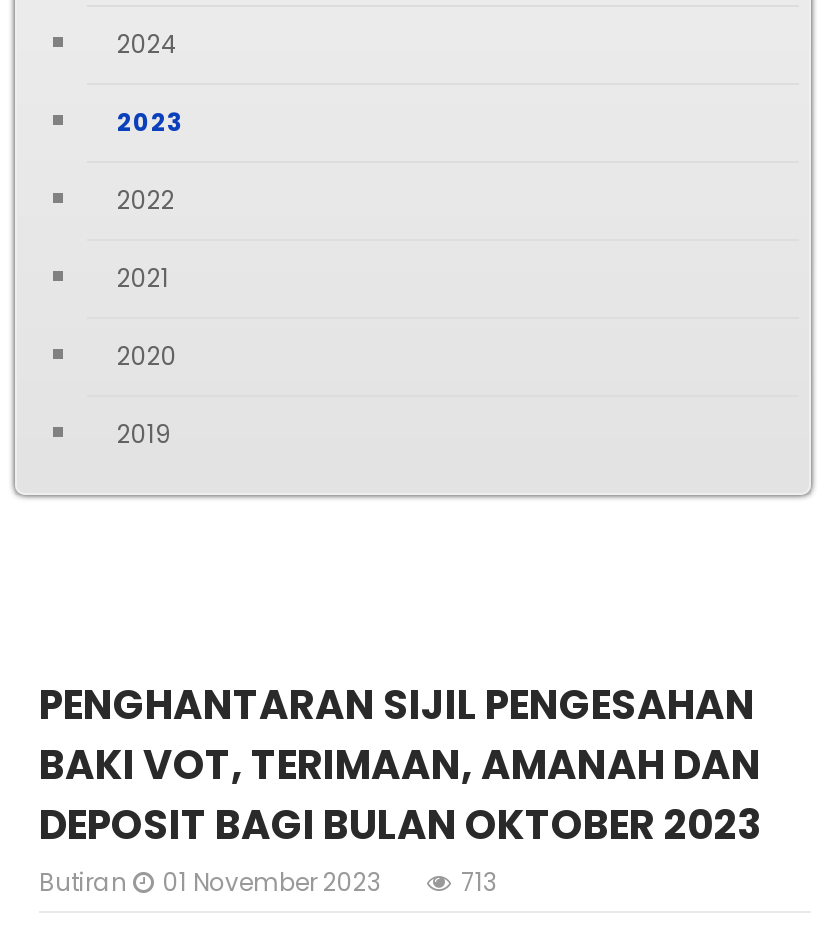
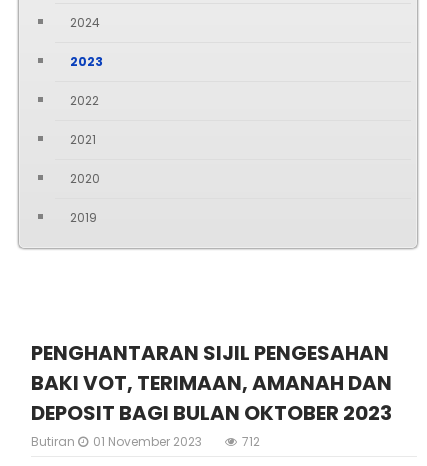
[461,865,497,899] 713 -> [242,433,260,450] 712

